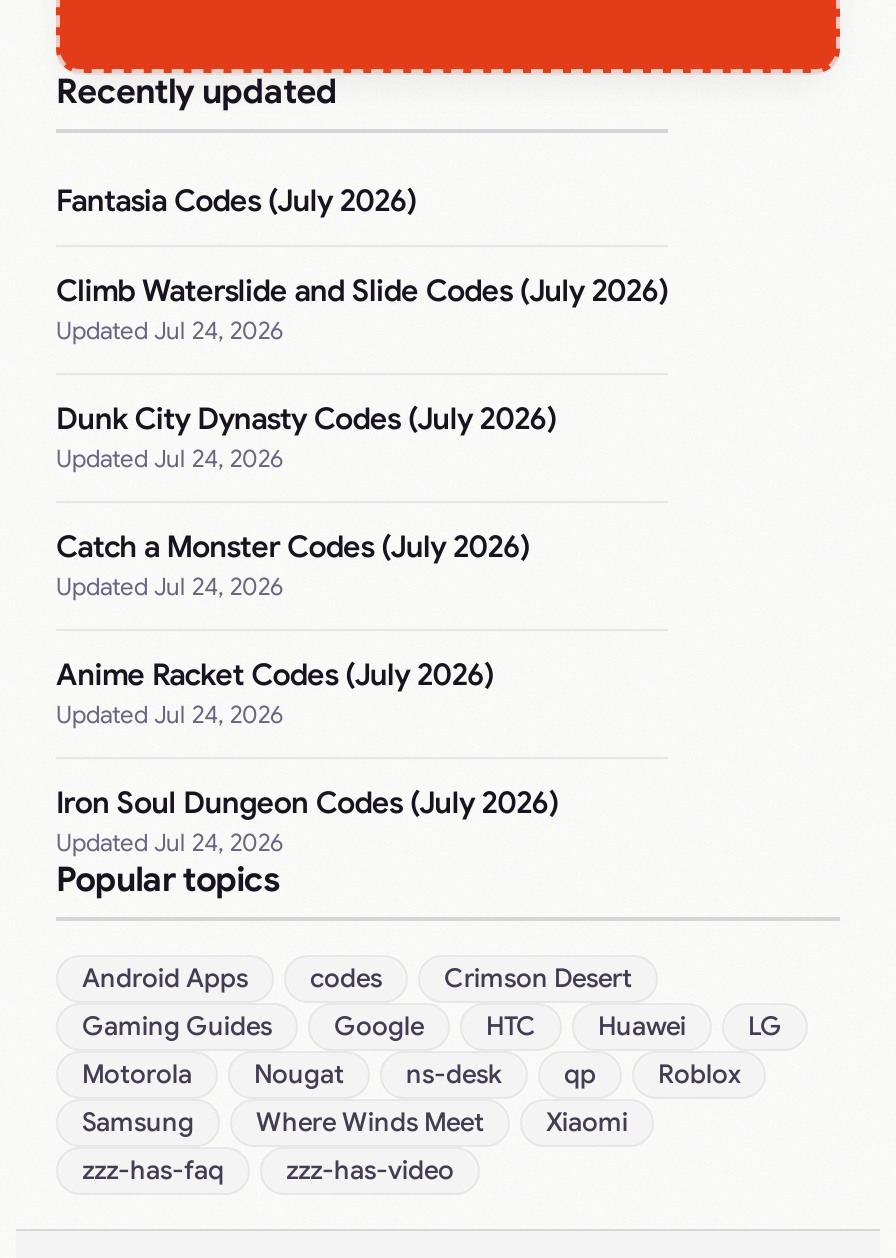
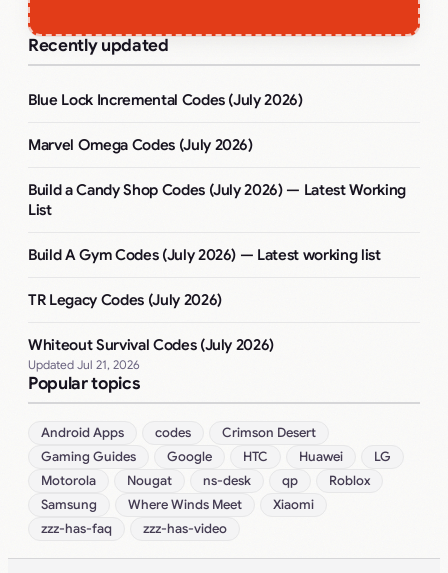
[56,182,416,218] Fantasia Codes (July 2026) -> [28,91,303,109] Blue Lock Incremental Codes (July 2026)
[56,272,668,344] Climb Waterslide and Slide Codes (July 2026) | Jul 24, 2026 -> [28,136,253,154] Marvel Omega Codes (July 2026)
[56,400,556,472] Dunk City Dynasty Codes (July 2026) | Jul 24, 2026 -> [28,181,406,219] Build a Candy Shop Codes (July 2026) — Latest Working | List
[56,528,530,600] Catch a Monster Codes (July 2026) | Jul 24, 2026 -> [28,246,381,264] Build A Gym Codes (July 2026) — Latest working list
[56,656,494,728] Anime Racket Codes (July 2026) | Jul 24, 2026 -> [28,291,222,309] TR Legacy Codes (July 2026)
[56,784,558,856] Iron Soul Dungeon Codes (July 2026) | Jul 24, 2026 -> [28,336,274,372] Whiteout Survival Codes (July 2026) | Jul 21, 2026

